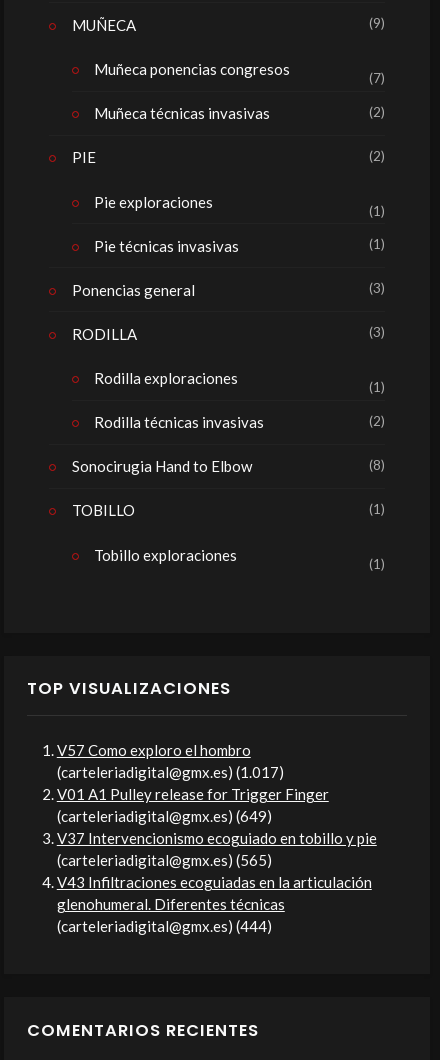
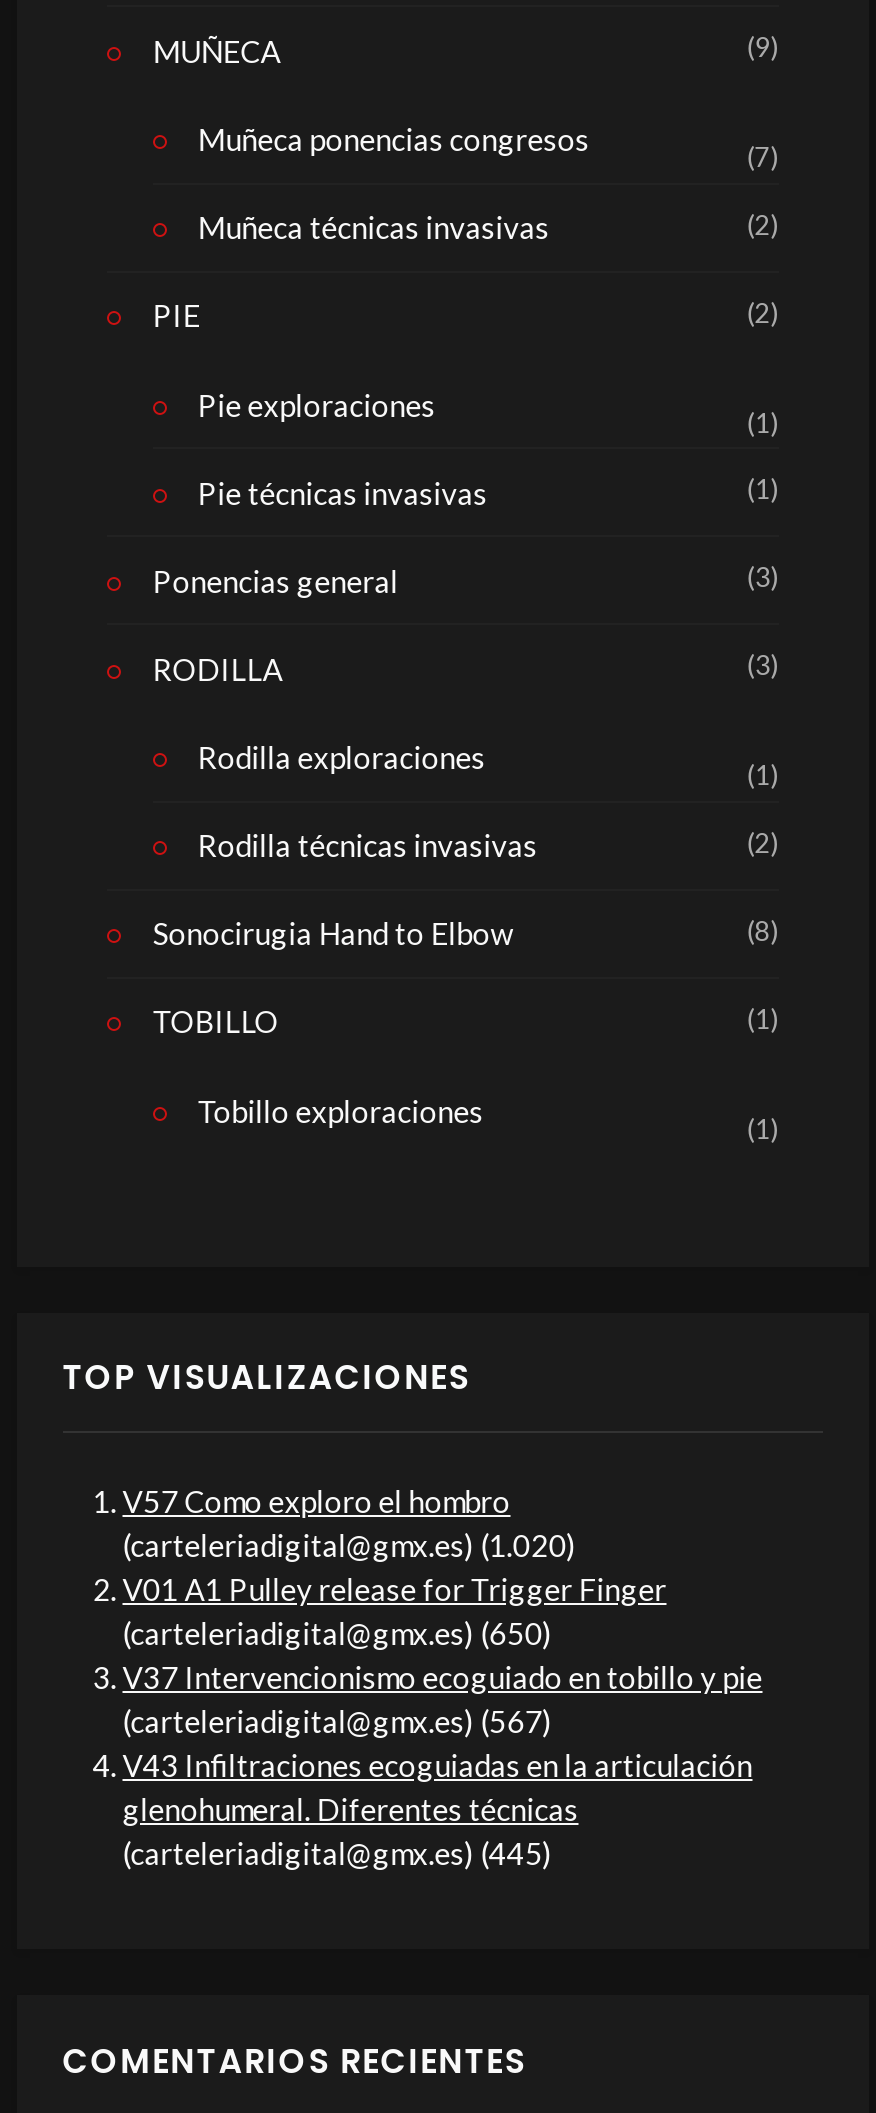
[57,763,284,781] (carteleriadigital@gmx.es) (1.017) -> [123,1526,577,1562] (carteleriadigital@gmx.es) (1.020)
[57,807,272,825] (carteleriadigital@gmx.es) (649) -> [123,1614,553,1650] (carteleriadigital@gmx.es) (650)
[57,851,272,869] (carteleriadigital@gmx.es) (565) -> [123,1702,553,1738] (carteleriadigital@gmx.es) (567)
[57,917,272,935] (carteleriadigital@gmx.es) (444) -> [123,1834,553,1870] (carteleriadigital@gmx.es) (445)

